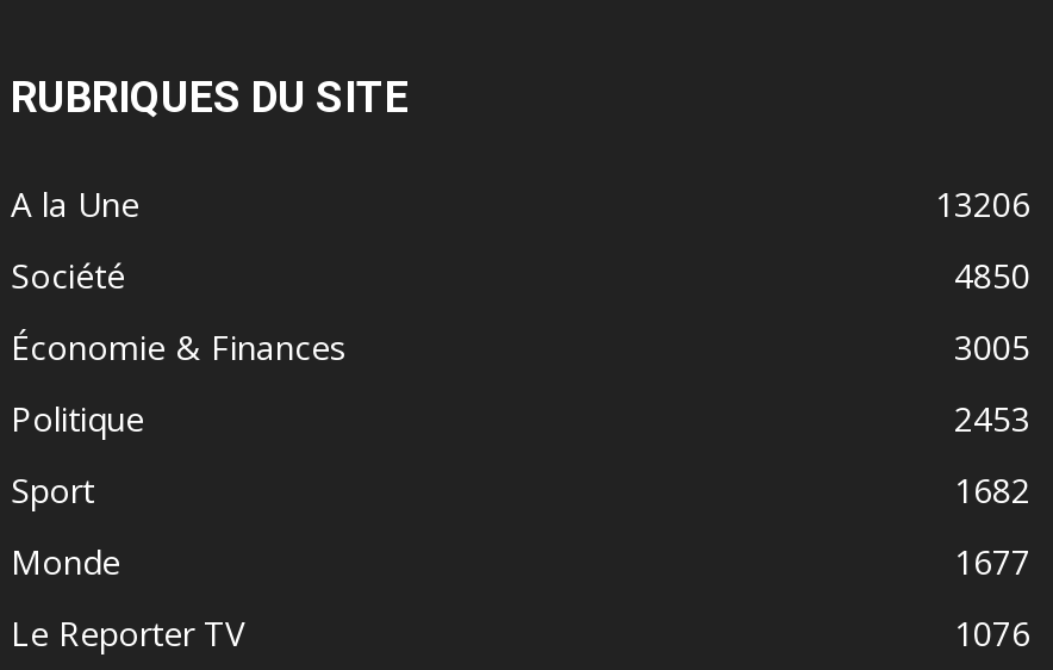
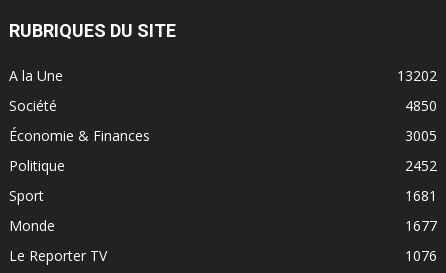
[935,181,1030,227] 13206 -> [397,66,437,85] 13202
[954,396,1030,441] 2453 -> [405,156,437,175] 2452
[954,468,1030,513] 1682 -> [405,186,437,205] 1681

